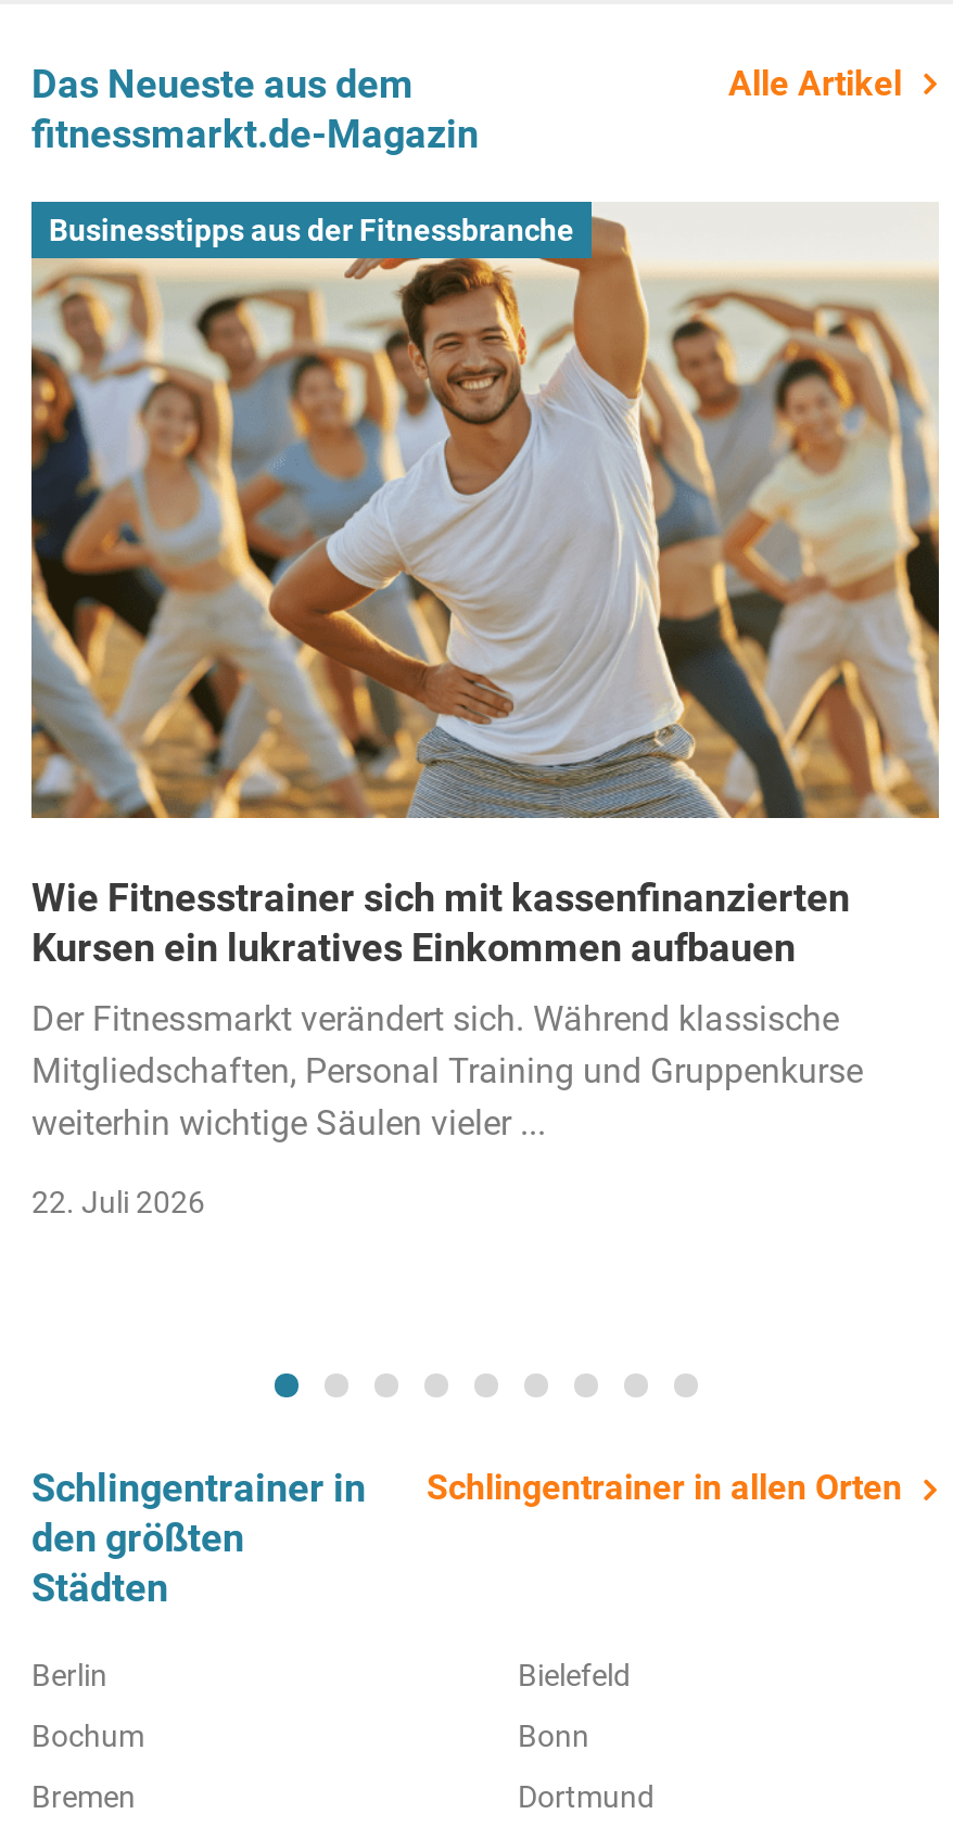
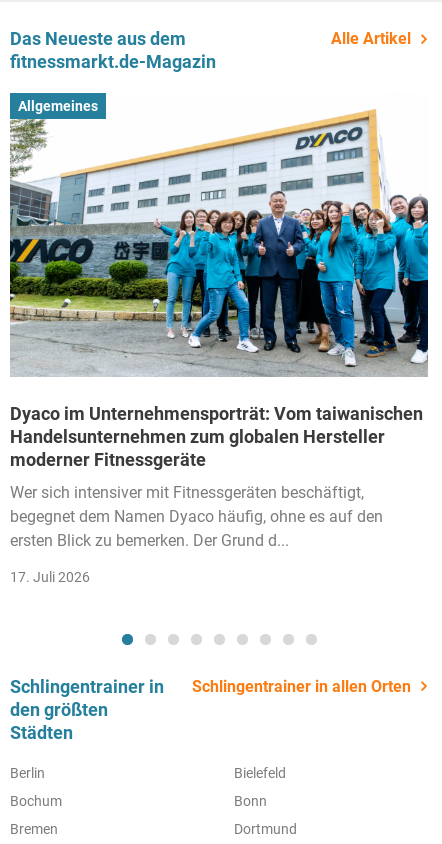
[29,205,941,821] [image] | Businesstipps aus der Fitnessbranche -> [9,98,429,377] [image] | Allgemeines
[31,874,850,970] Wie Fitnesstrainer sich mit kassenfinanzierten | Kursen ein lukratives Einkommen aufbauen -> [10,403,423,470] Dyaco im Unternehmensporträt: Vom taiwanischen | Handelsunternehmen zum globalen Hersteller | moderner Fitnessgeräte
[31,998,863,1144] Der Fitnessmarkt verändert sich. Während klassische | Mitgliedschaften, Personal Training und Gruppenkurse | weiterhin wichtige Säulen vieler ... -> [10,483,383,550] Wer sich intensiver mit Fitnessgeräten beschäftigt, | begegnet dem Namen Dyaco häufig, ohne es auf den | ersten Blick zu bemerken. Der Grund d...
[31,1185,205,1219] 22. Juli 2026 -> [10,569,90,585] 17. Juli 2026

